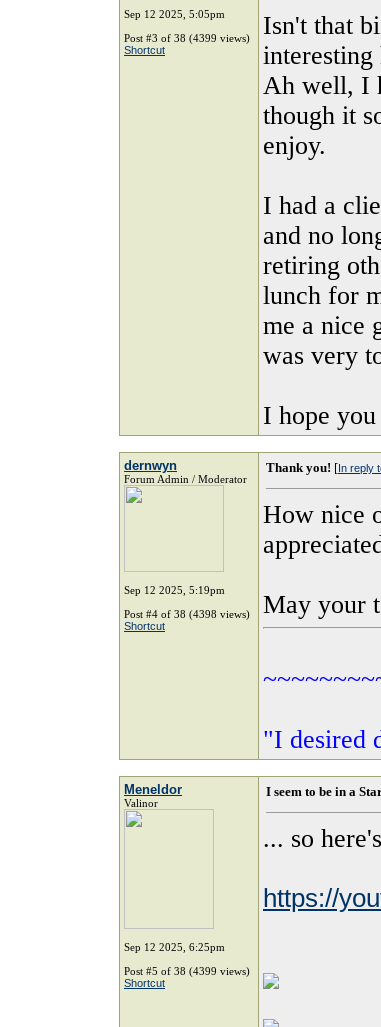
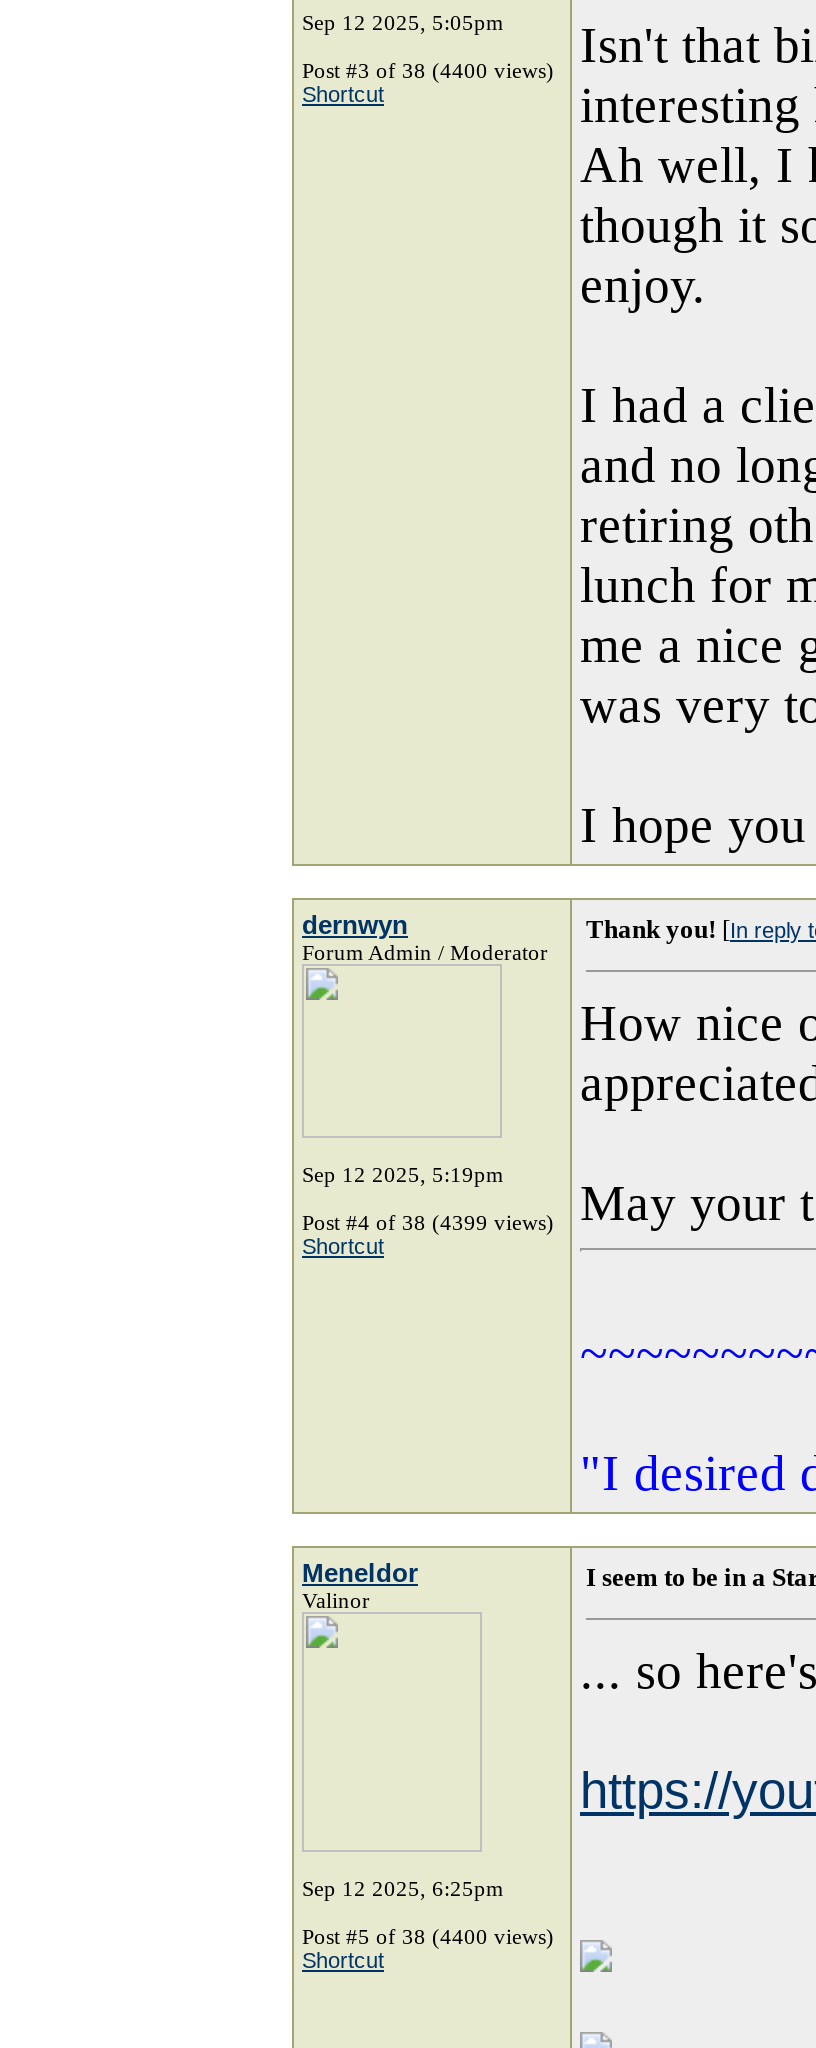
[124,32,250,44] Post #3 of 38 (4399 views) -> [302,58,554,82] Post #3 of 38 (4400 views)
[124,608,250,620] Post #4 of 38 (4398 views) -> [302,1210,554,1234] Post #4 of 38 (4399 views)
[124,965,250,977] Post #5 of 38 (4399 views) -> [302,1924,554,1948] Post #5 of 38 (4400 views)

